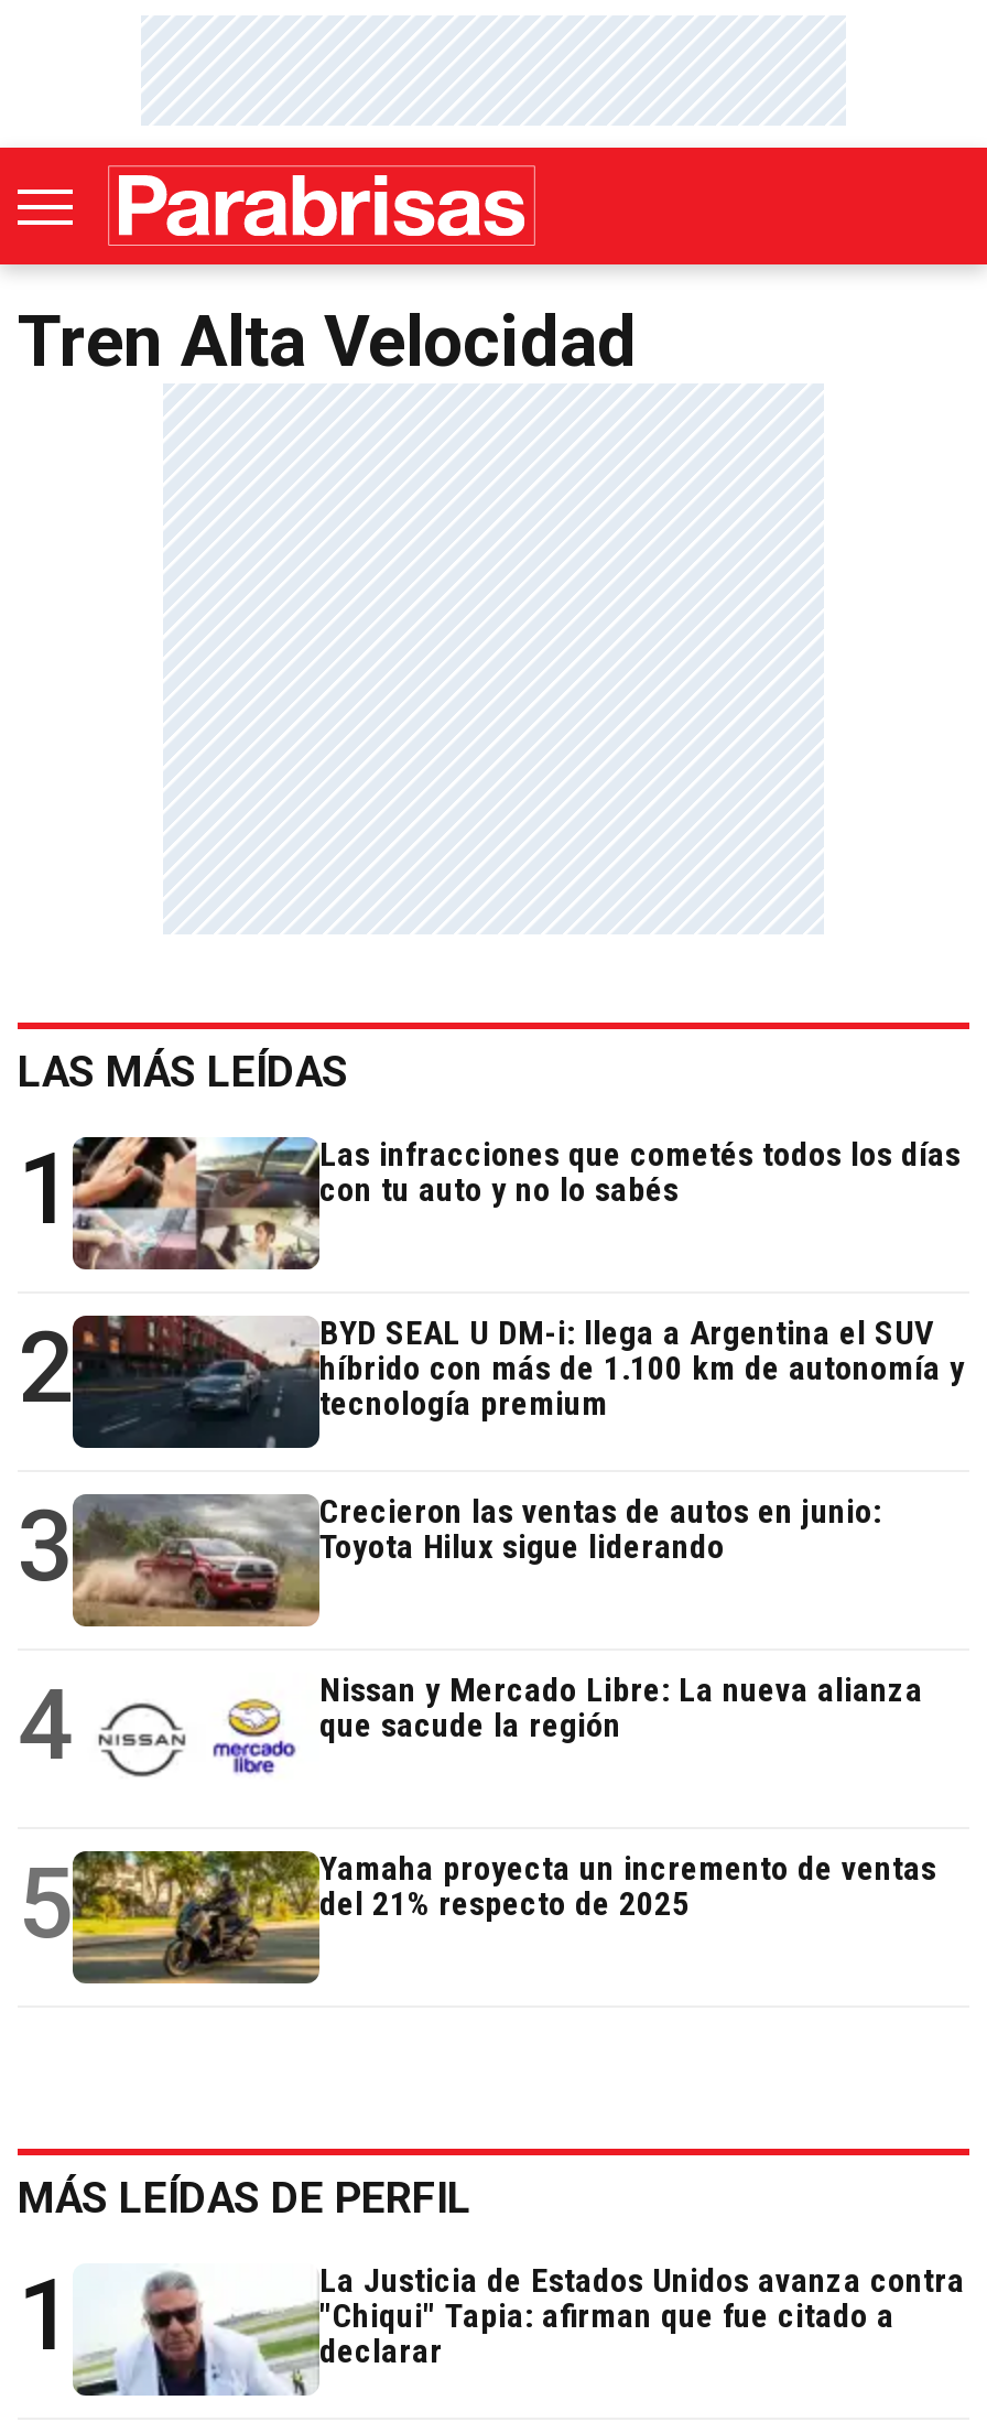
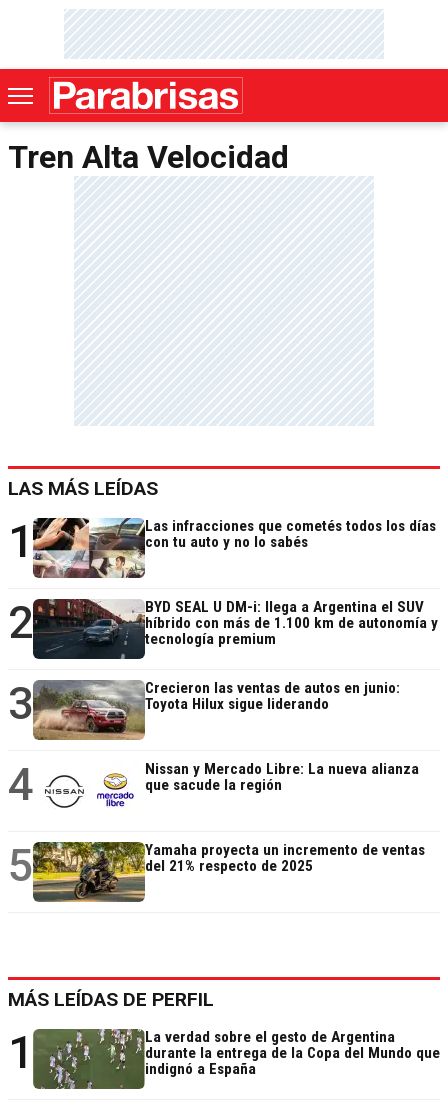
[75,2262,965,2398] [image] | La Justicia de Estados Unidos avanza contra | "Chiqui" Tapia: afirman que fue citado a | declarar -> [33,1028,440,1090] [image] | La verdad sobre el gesto de Argentina | durante la entrega de la Copa del Mundo que | indignó a España

